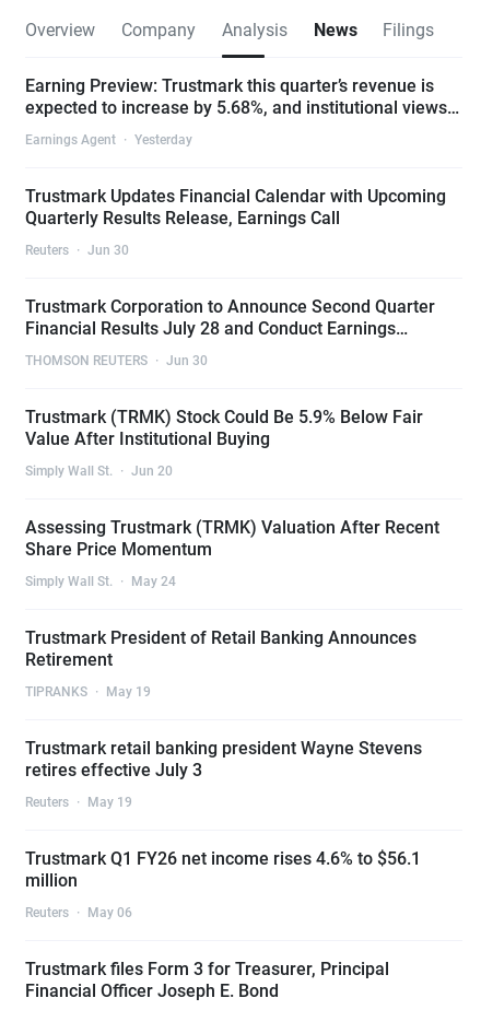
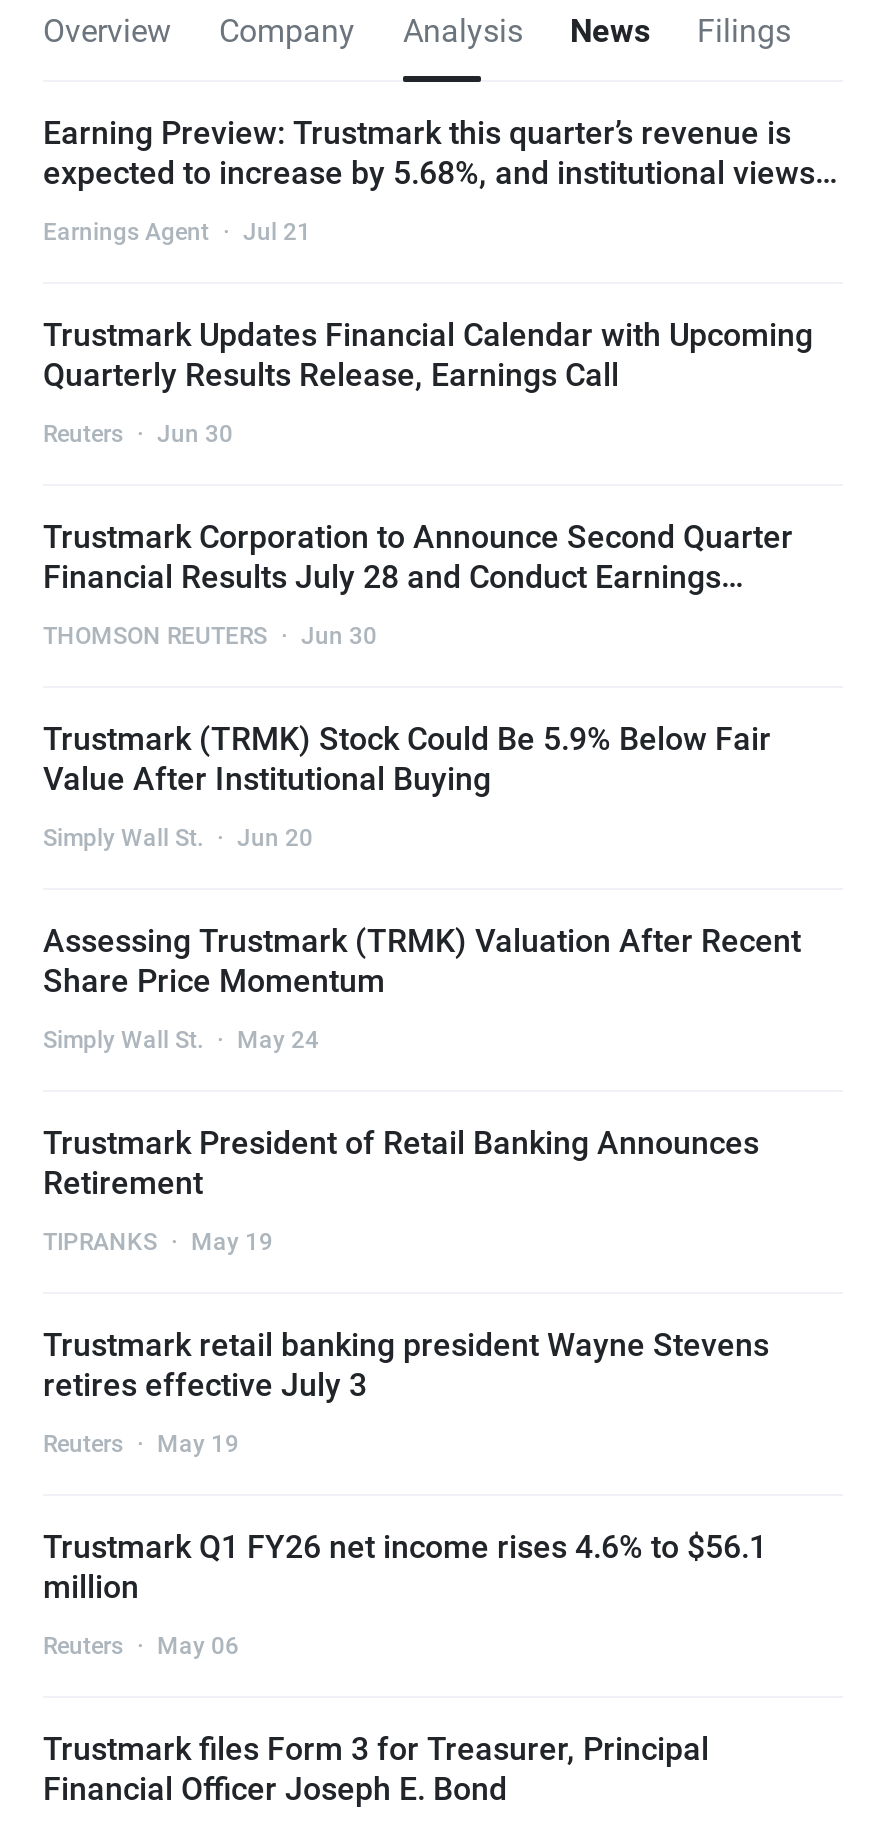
[25,132,192,147] Earnings Agent · Yesterday -> [43,217,311,245] Earnings Agent · Jul 21

